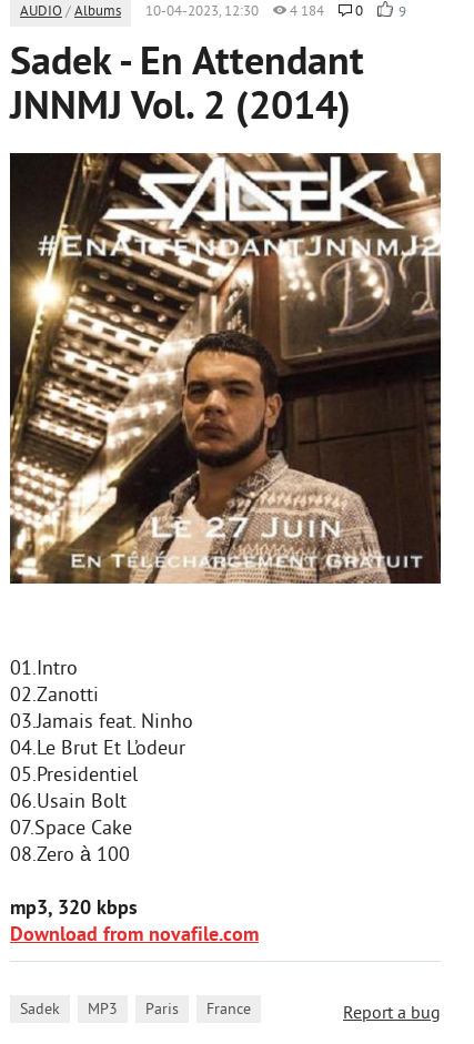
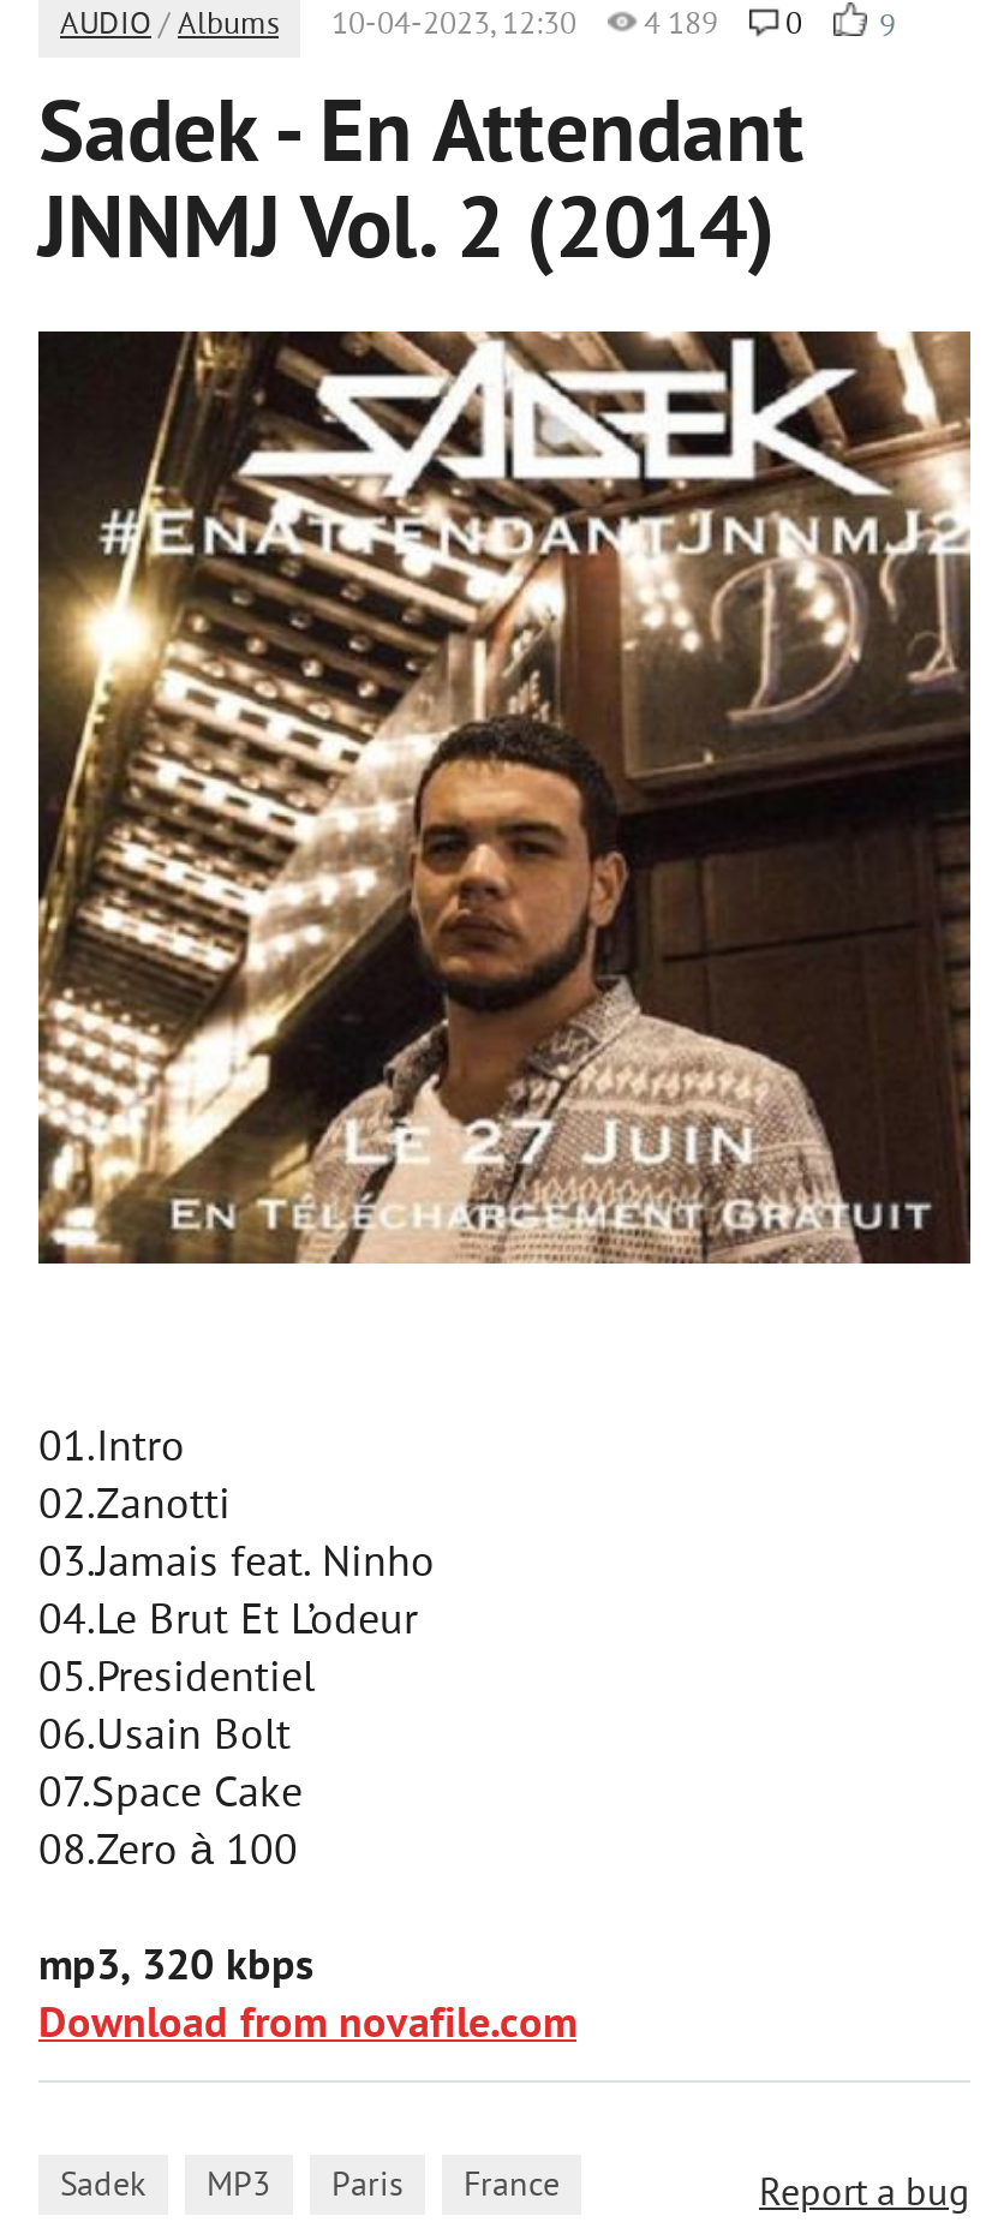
[20,3,406,22] AUDIO / Albums 10-04-2023, 12:30 4 184 0 9 -> [60,7,896,48] AUDIO / Albums 10-04-2023, 12:30 4 189 0 9

